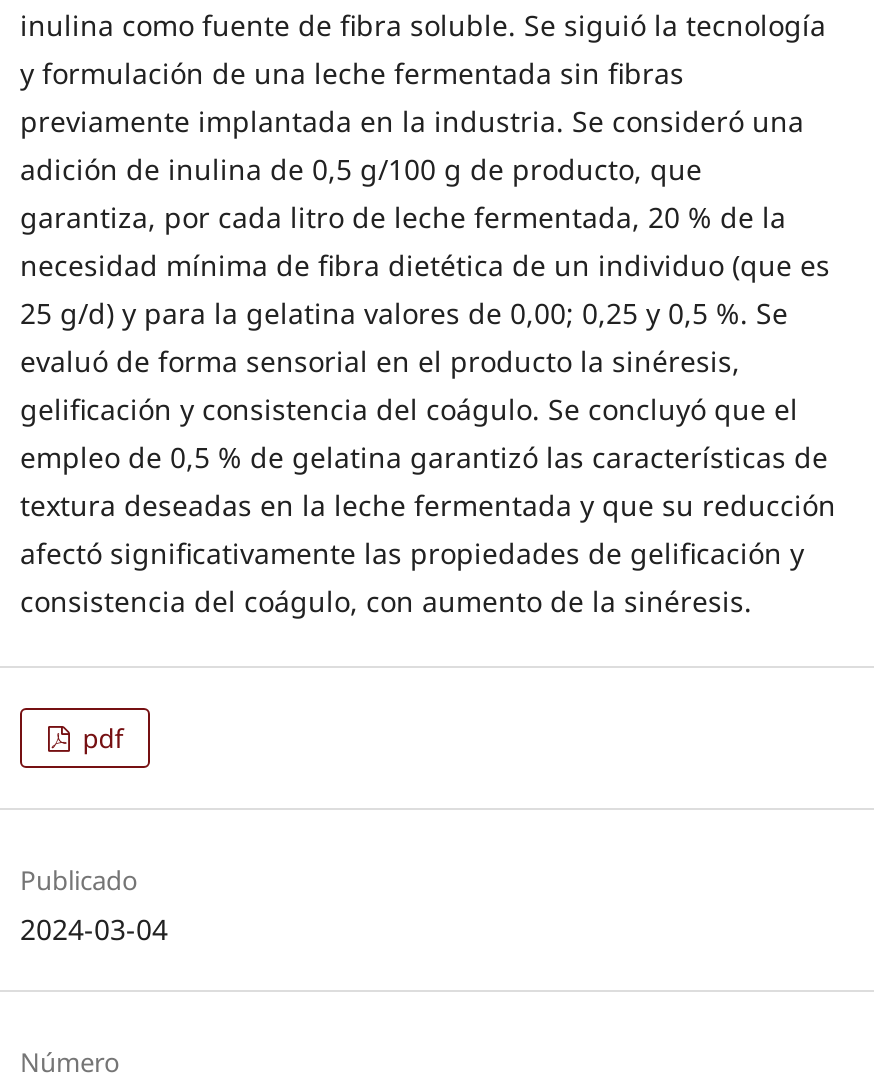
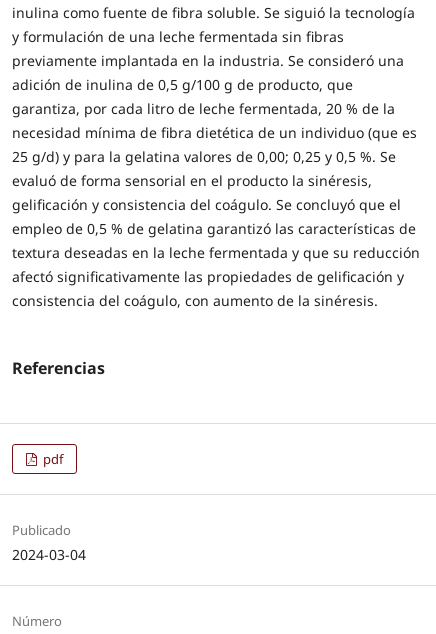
none -> [12,357,105,379] Referencias

